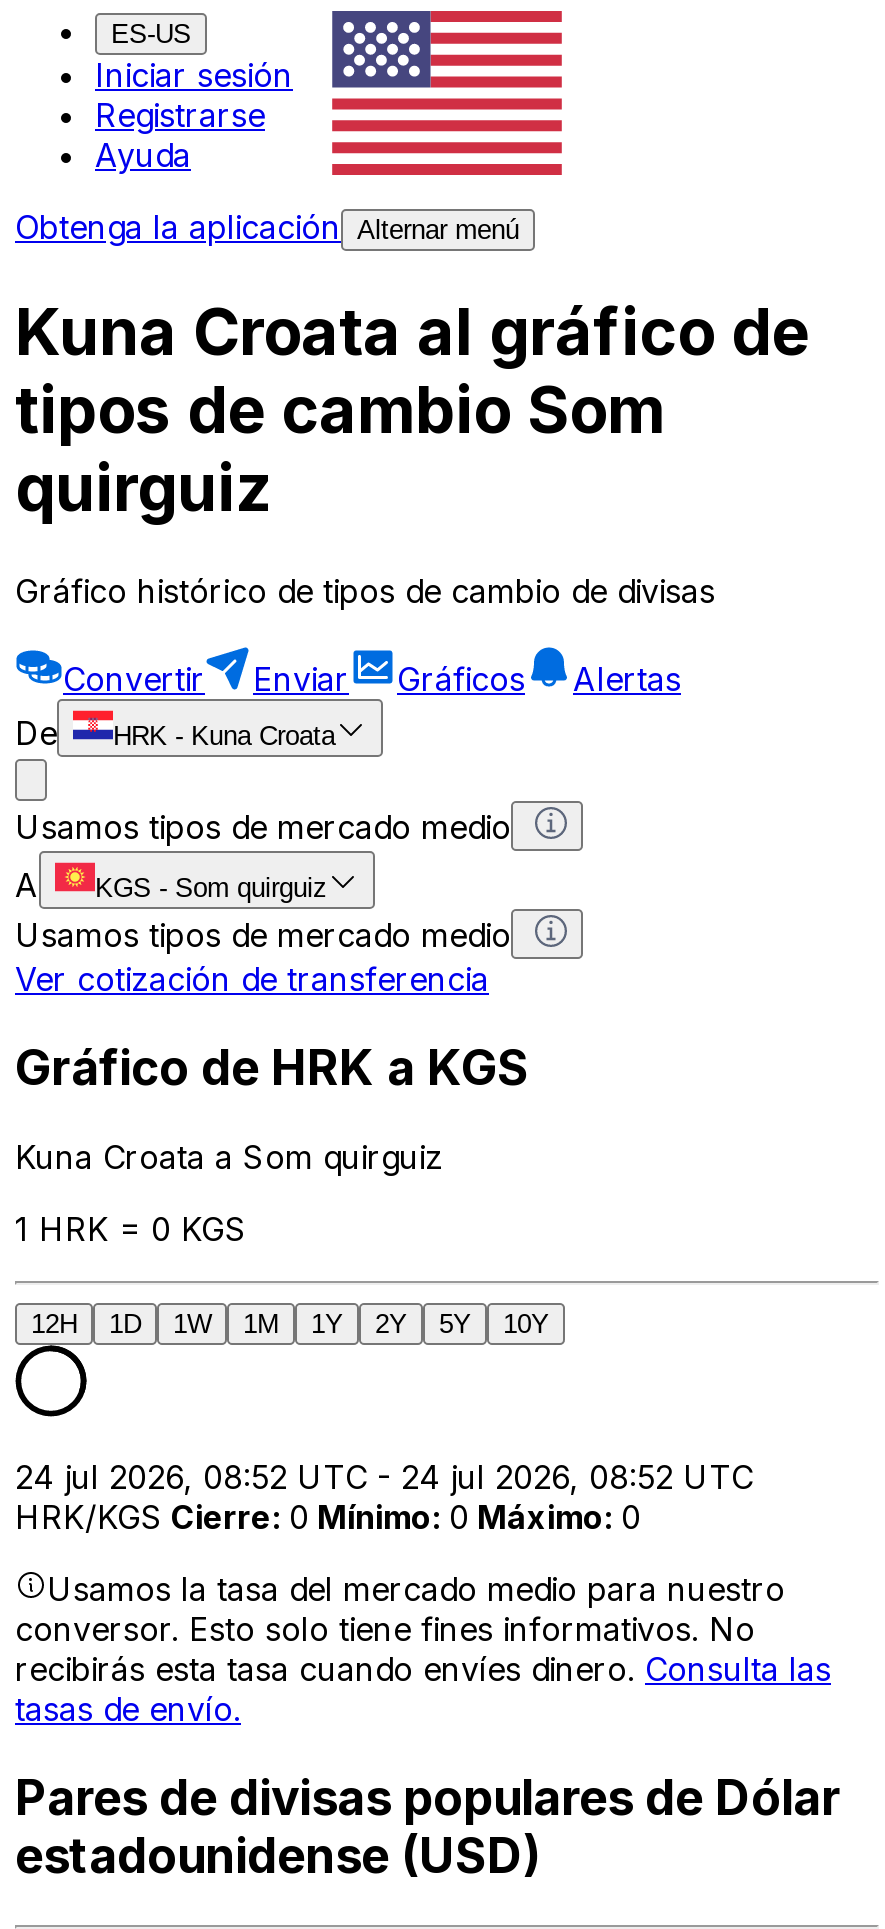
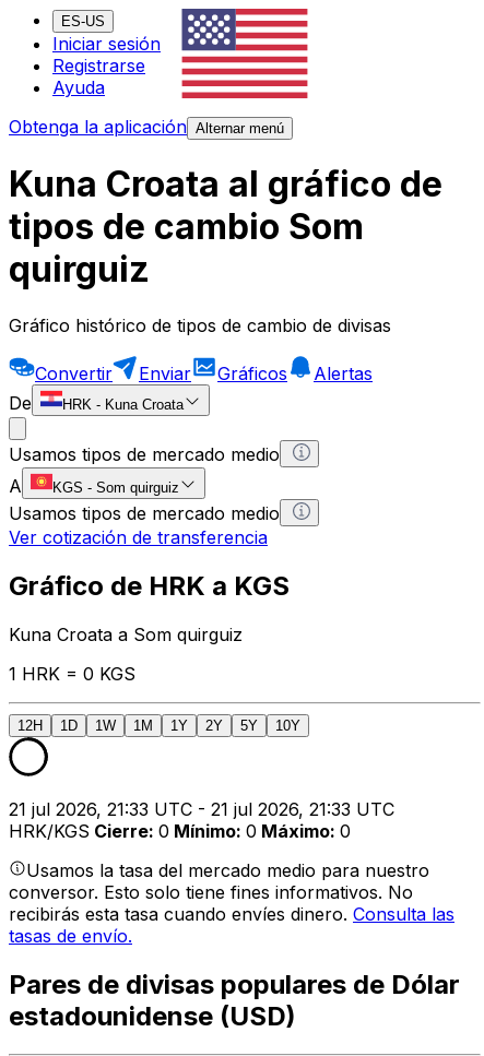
[15,1456,753,1496] 24 jul 2026, 08:52 UTC - 24 jul 2026, 08:52 UTC -> [9,798,394,820] 21 jul 2026, 21:33 UTC - 21 jul 2026, 21:33 UTC

